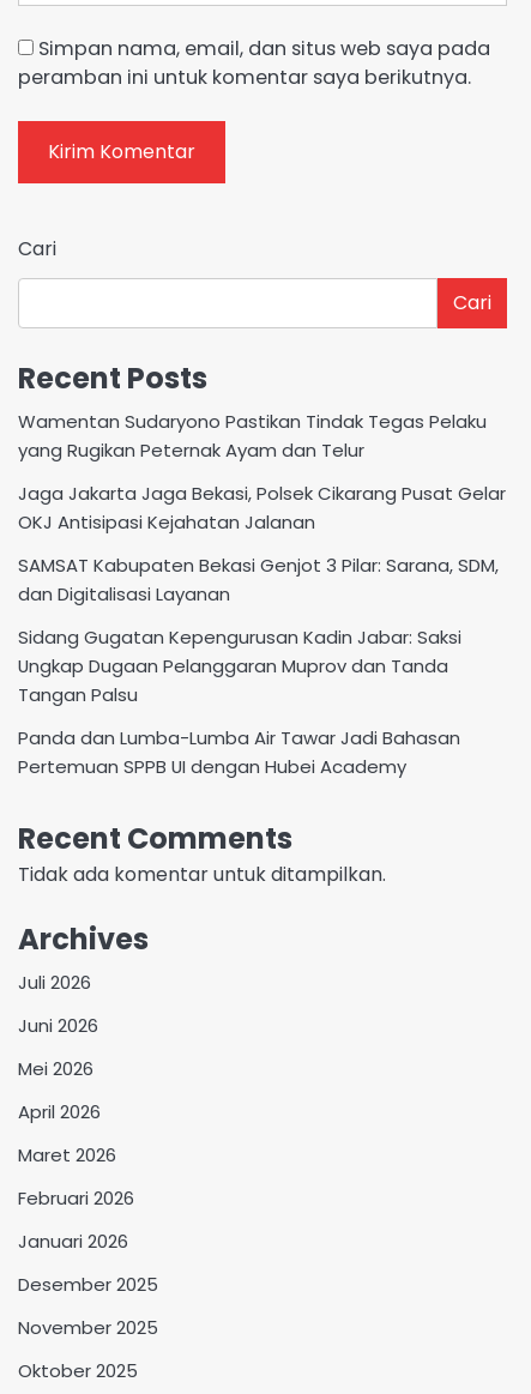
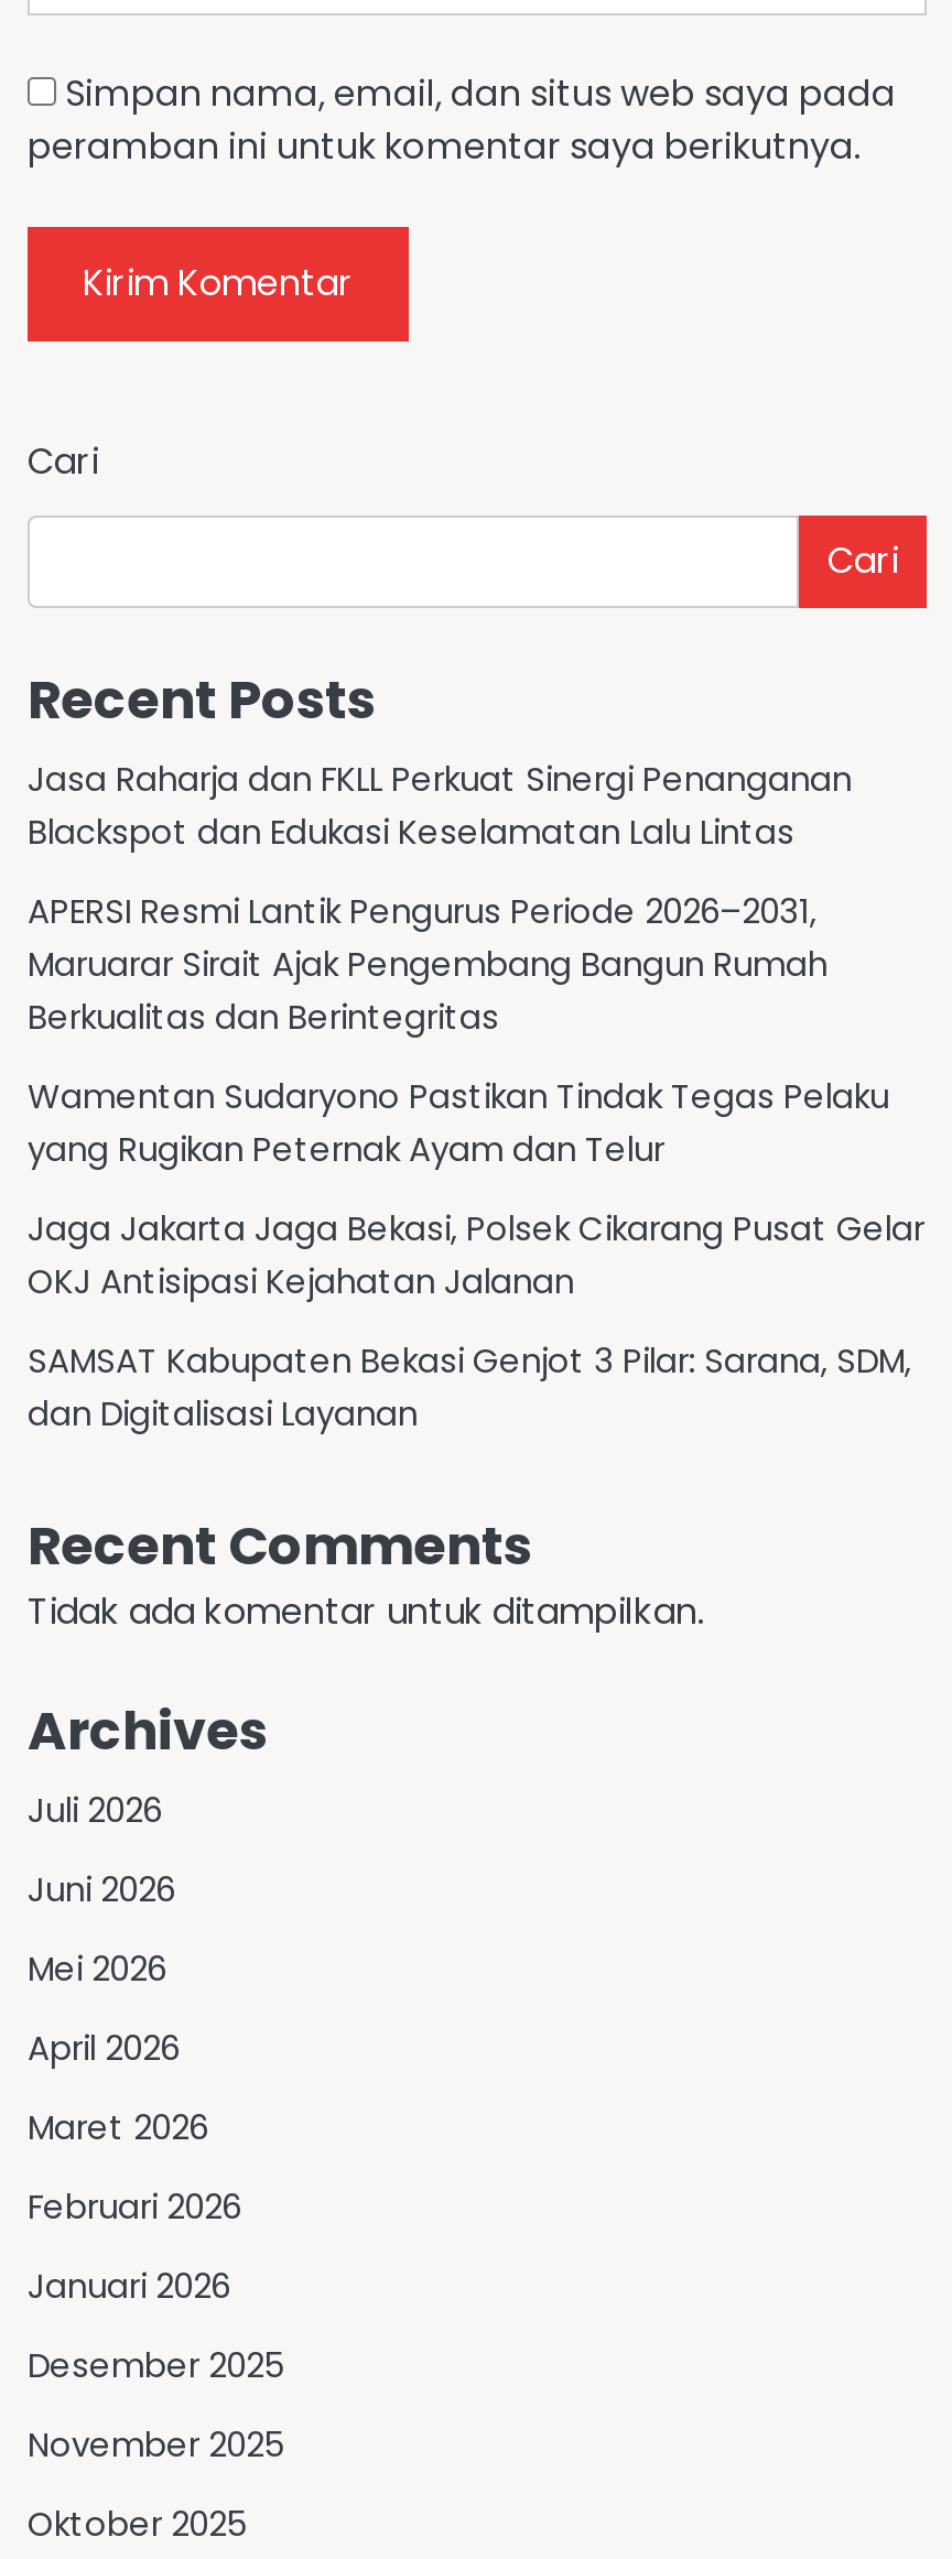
none -> [28,755,852,1039] Jasa Raharja dan FKLL Perkuat Sinergi Penanganan | Blackspot dan Edukasi Keselamatan Lalu Lintas | APERSI Resmi Lantik Pengurus Periode 2026–2031, | Maruarar Sirait Ajak Pengembang Bangun Rumah | Berkualitas dan Berintegritas
moved [18,408,506,606] -> [28,1072,924,1435]: Wamentan Sudaryono Pastikan Tindak Tegas Pelaku | yang Rugikan Peternak Ayam dan Telur | Jaga Jakarta Jaga Bekasi, Polsek Cikarang Pusat Gelar | OKJ Antisipasi Kejahatan Jalanan | SAMSAT Kabupaten Bekasi Genjot 3 Pilar: Sarana, SDM, | dan Digitalisasi Layanan
[18,624,461,779] Sidang Gugatan Kepengurusan Kadin Jabar: Saksi | Ungkap Dugaan Pelanggaran Muprov dan Tanda | Tangan Palsu | Panda dan Lumba-Lumba Air Tawar Jadi Bahasan | Pertemuan SPPB UI dengan Hubei Academy -> none

